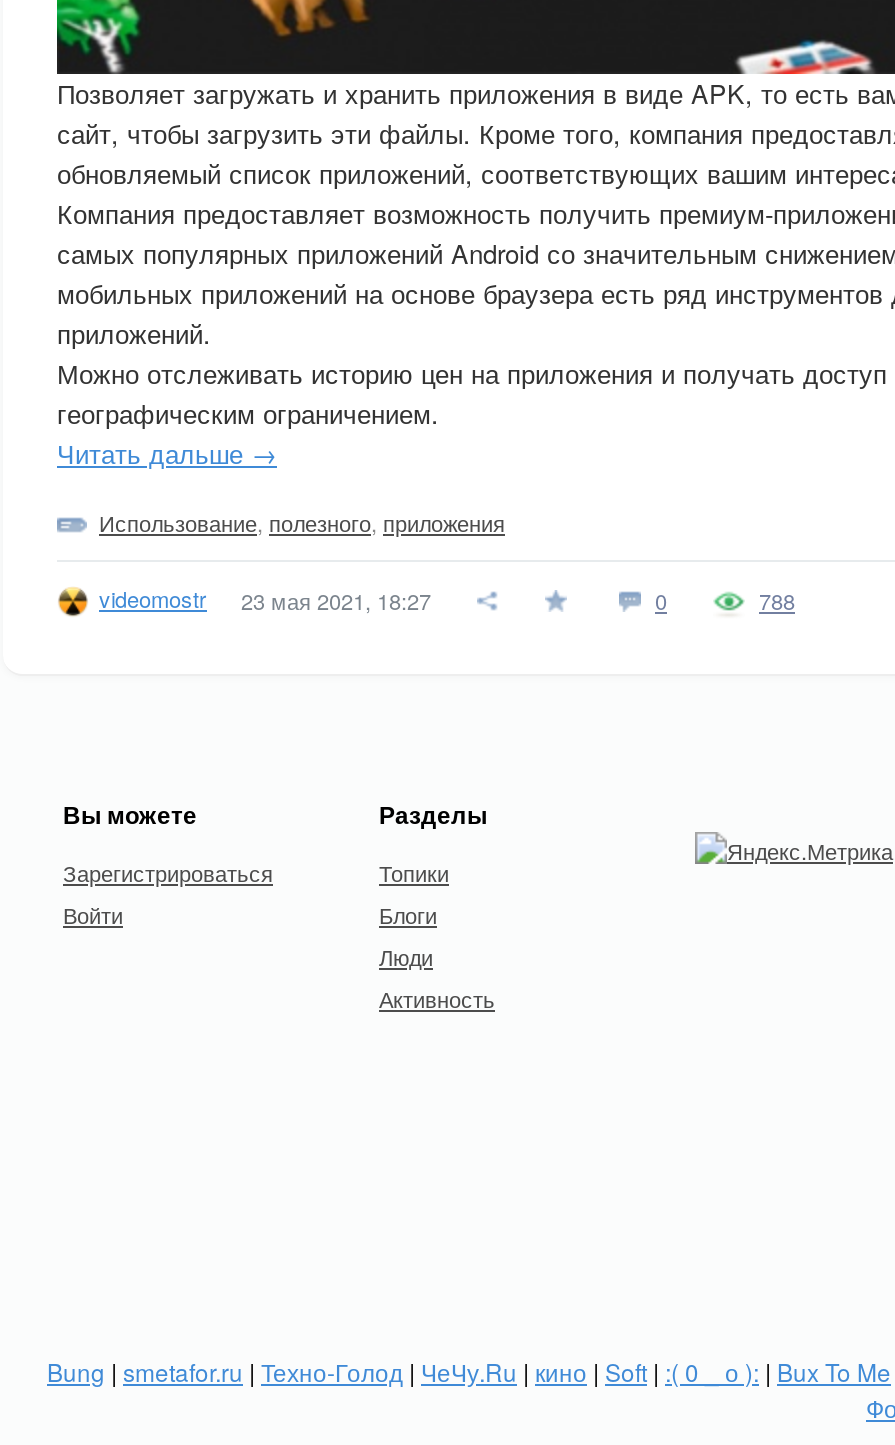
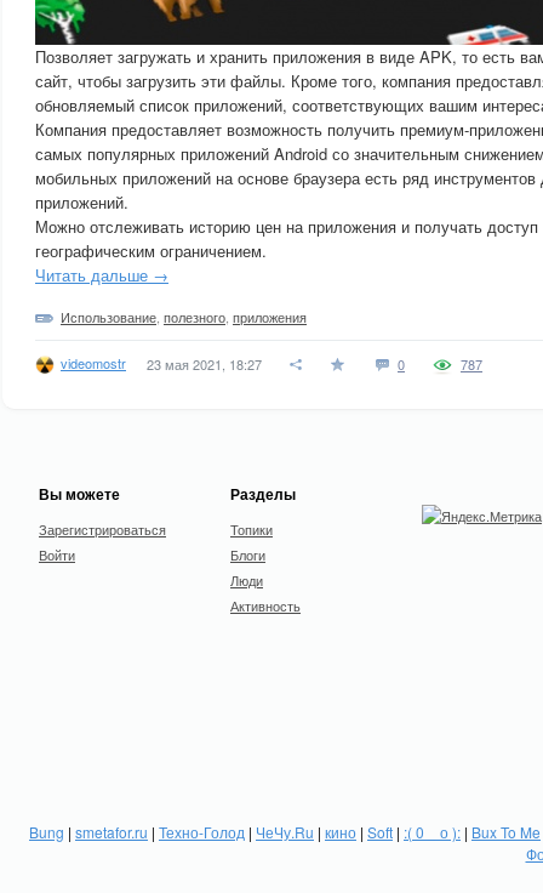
[759,584,795,616] 788 -> [461,354,482,374] 787

